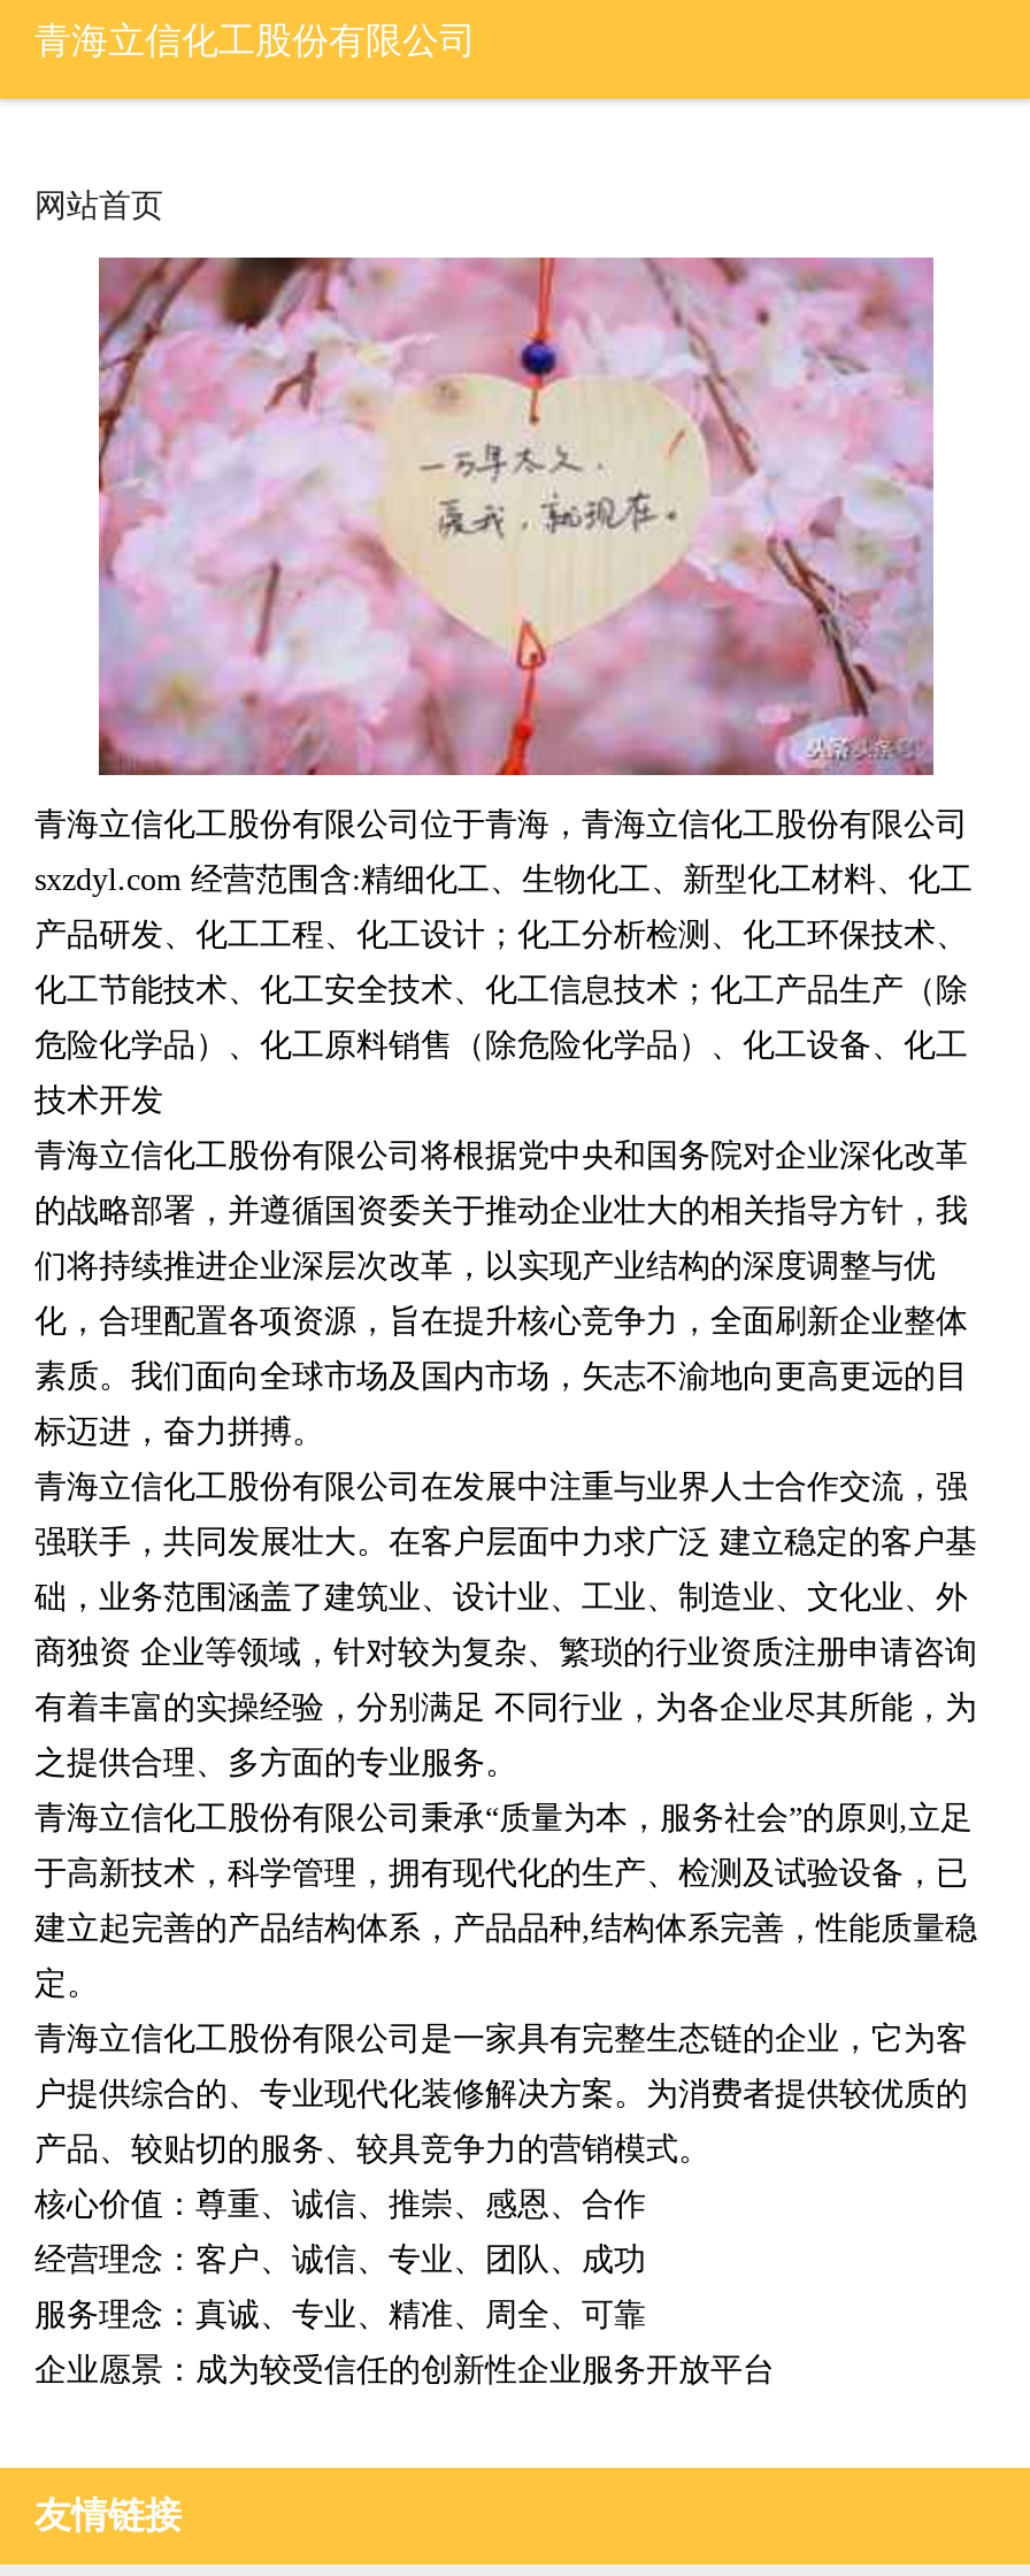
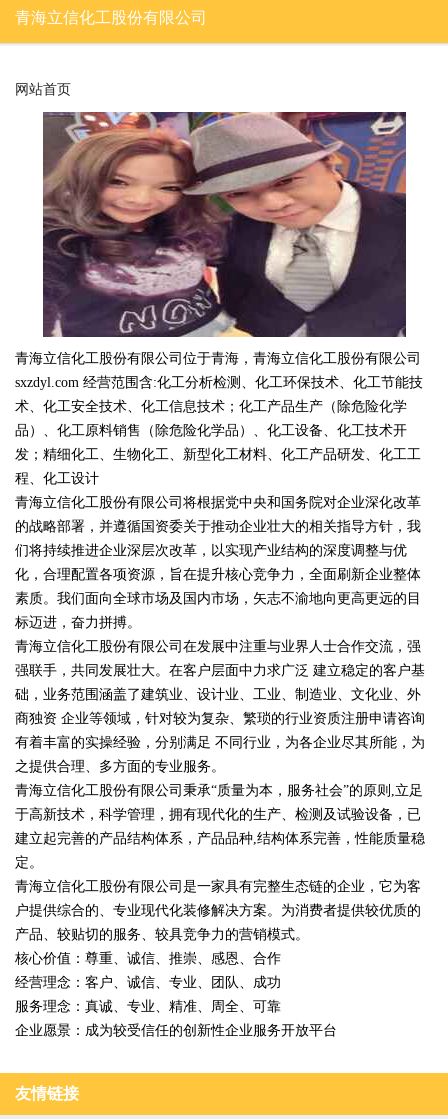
[34,255,973,897] [image] | sxzdyl.com 经营范围含:精细化工、生物化工、新型化工材料、化工 -> [15,111,423,390] [image] | sxzdyl.com 经营范围含:化工分析检测、化工环保技术、化工节能技
[34,918,968,952] 产品研发、化工工程、化工设计；化工分析检测、化工环保技术、 -> [15,399,407,414] 术、化工安全技术、化工信息技术；化工产品生产（除危险化学
[34,973,968,1007] 化工节能技术、化工安全技术、化工信息技术；化工产品生产（除 -> [15,423,407,438] 品）、化工原料销售（除危险化学品）、化工设备、化工技术开
[34,1028,968,1063] 危险化学品）、化工原料销售（除危险化学品）、化工设备、化工 -> [15,447,421,462] 发；精细化工、生物化工、新型化工材料、化工产品研发、化工工
[34,1083,163,1118] 技术开发 -> [15,471,99,486] 程、化工设计

